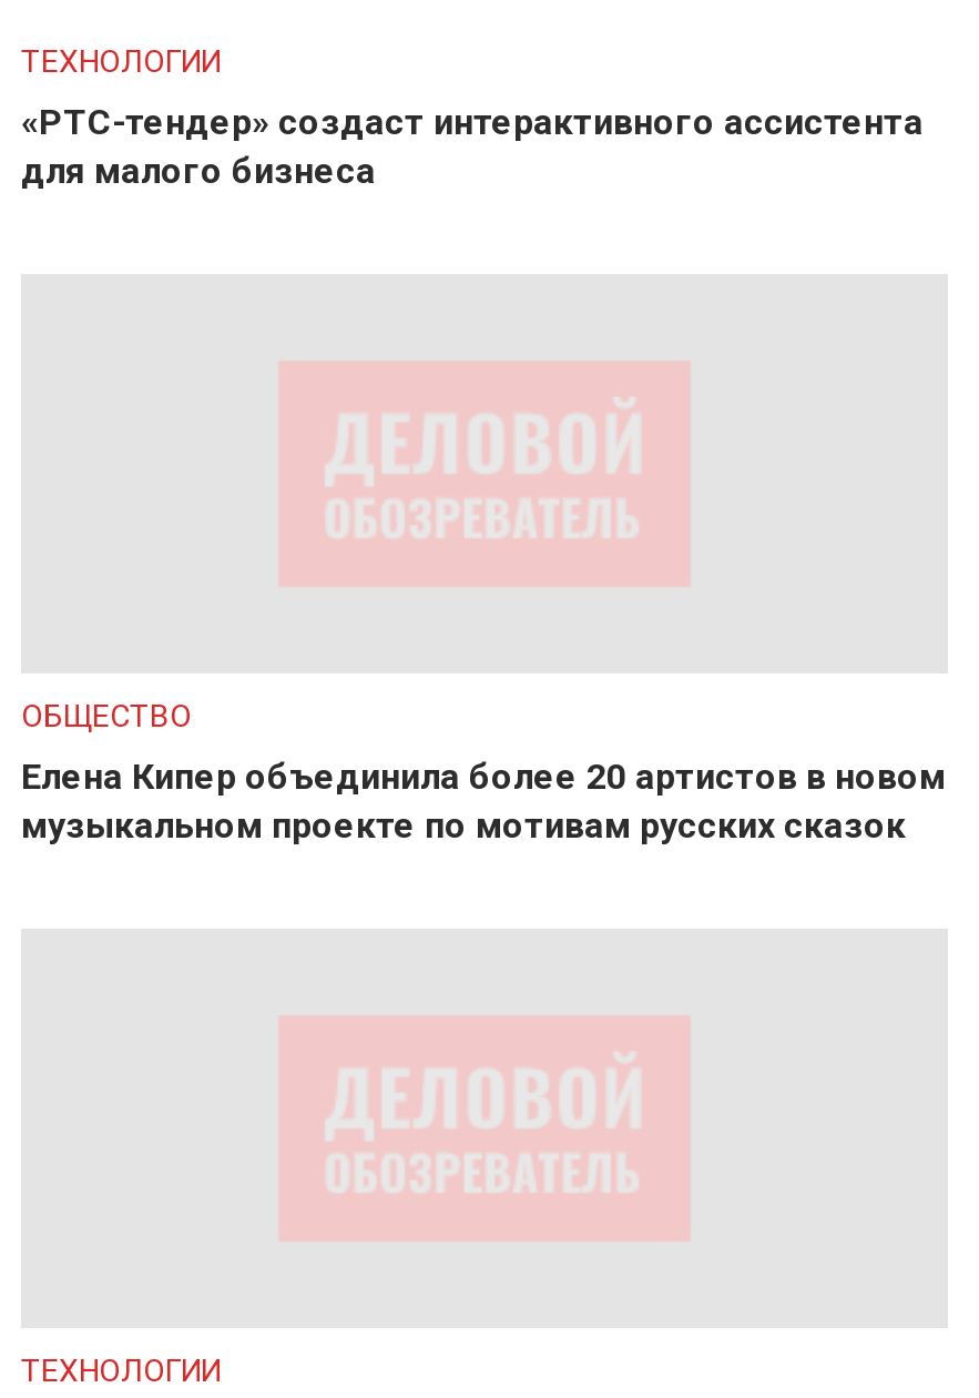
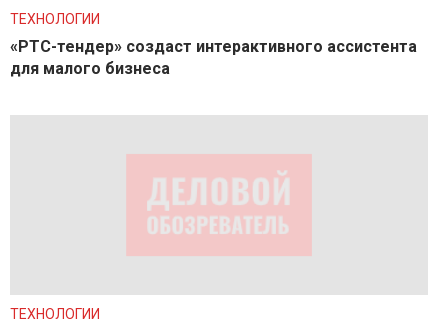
[21,698,946,847] ОБЩЕСТВО | Елена Кипер объединила более 20 артистов в новом | музыкальном проекте по мотивам русских сказок -> none

